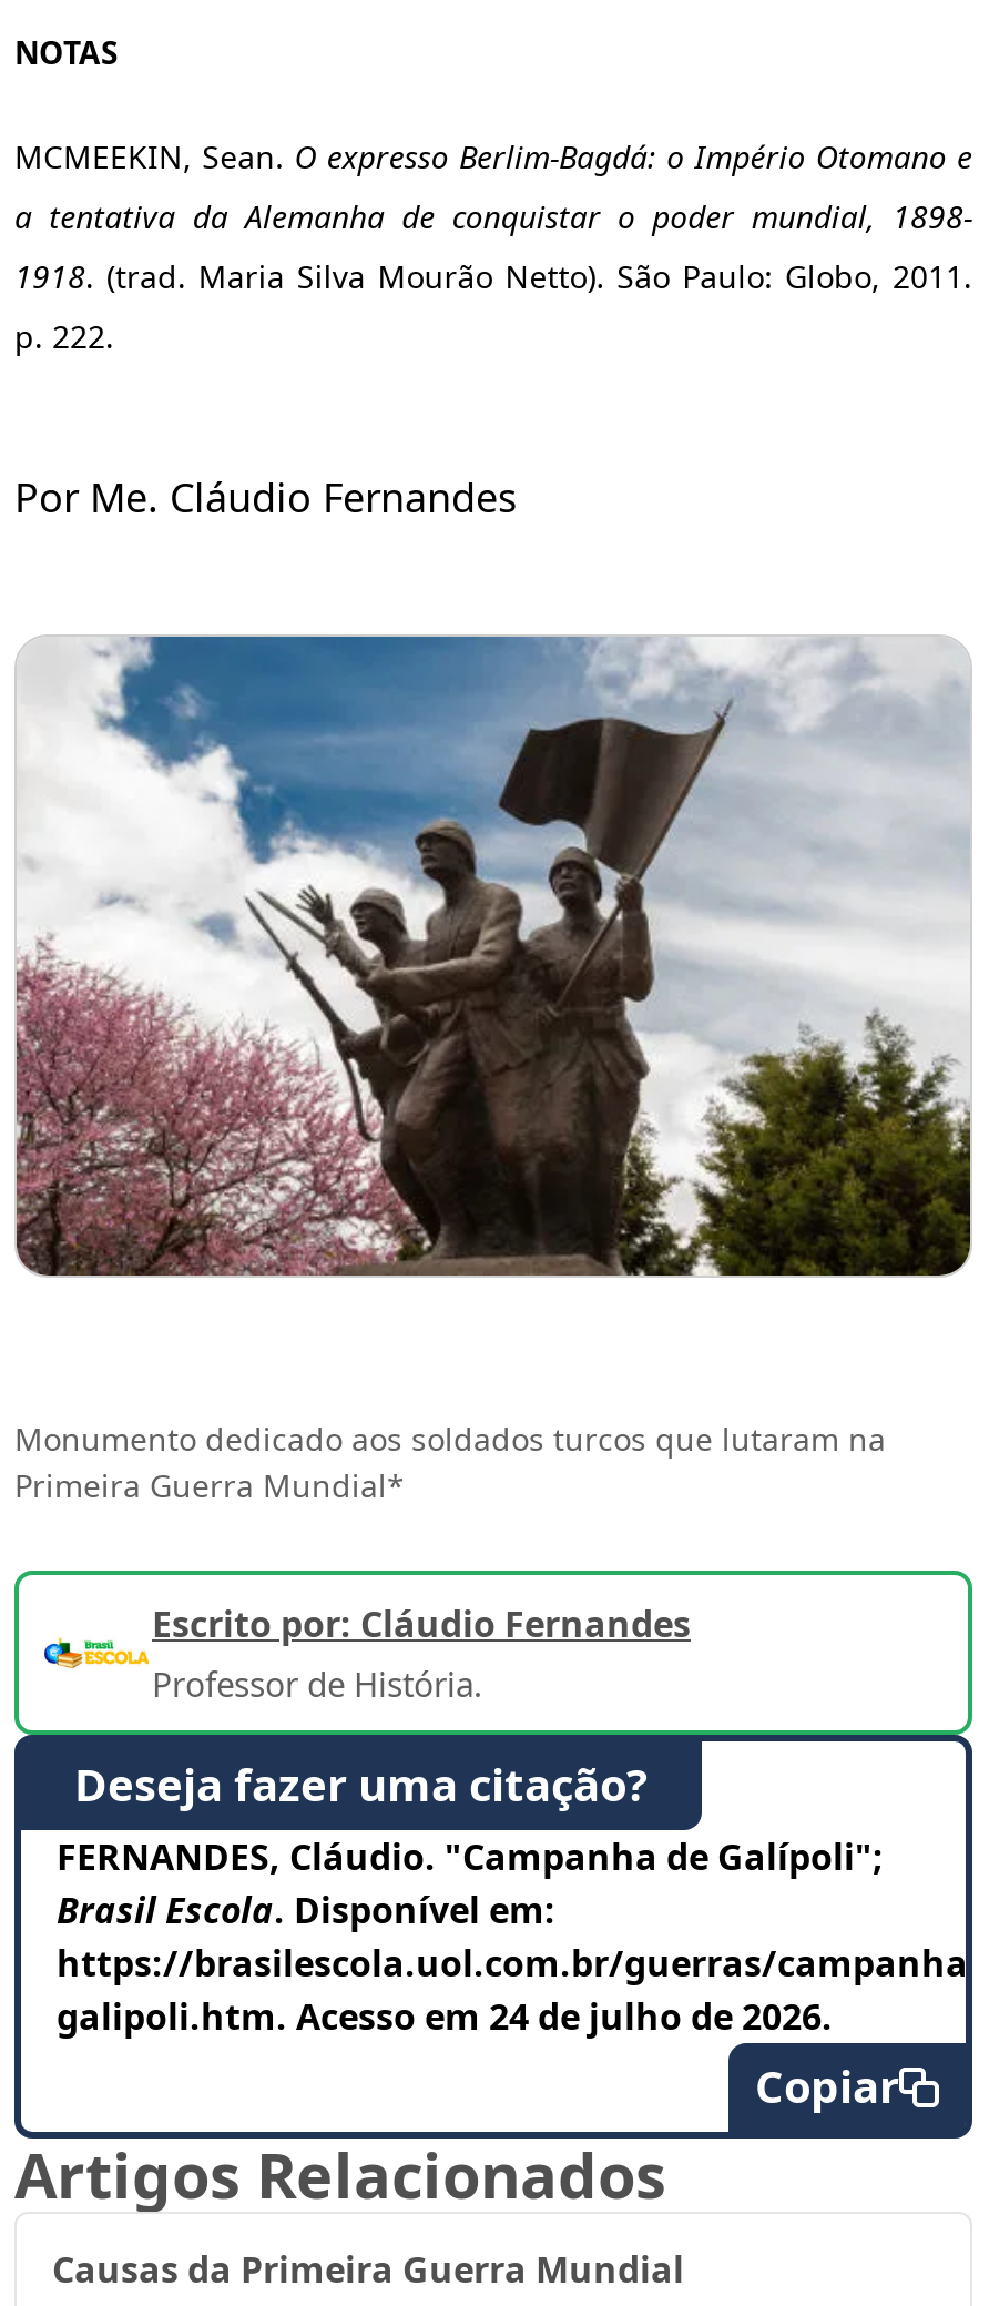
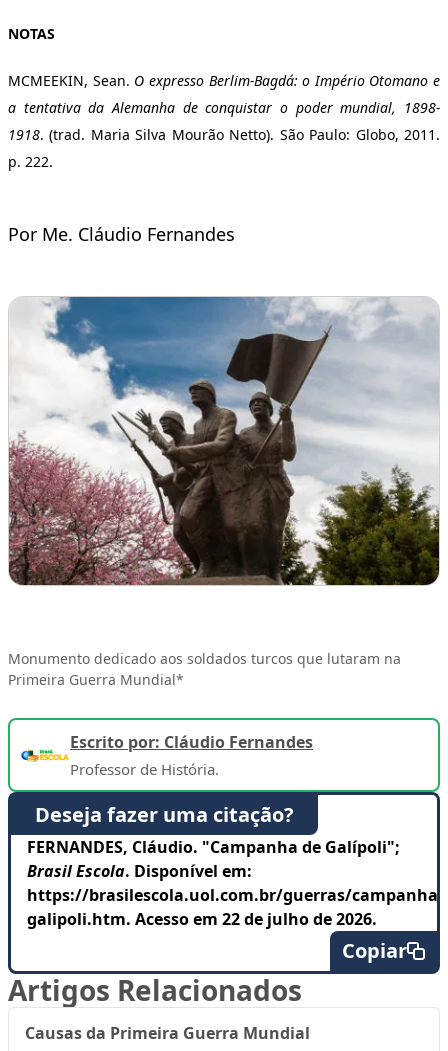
[57,1992,833,2041] galipoli.htm. Acesso em 24 de julho de 2026. -> [27,908,377,930] galipoli.htm. Acesso em 22 de julho de 2026.

